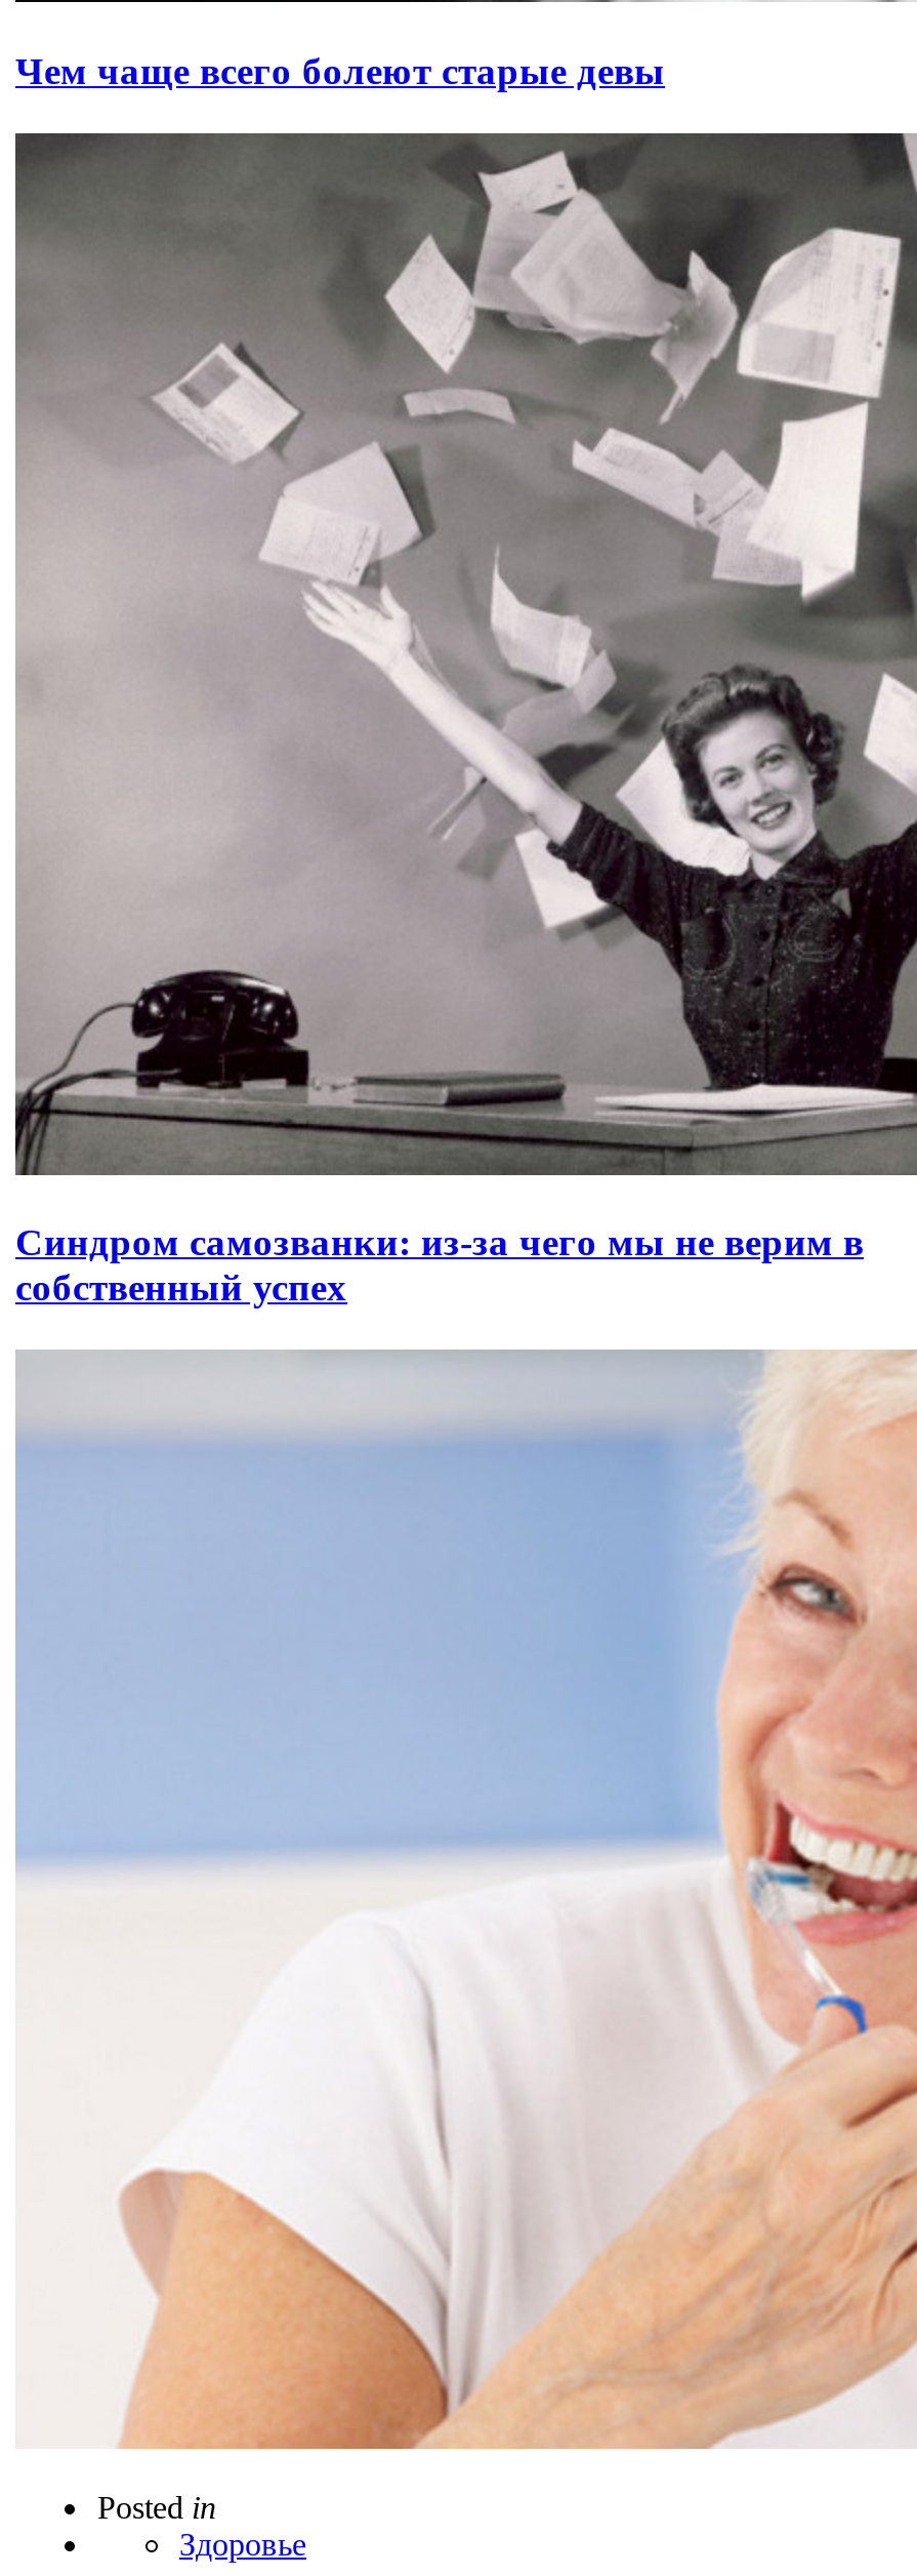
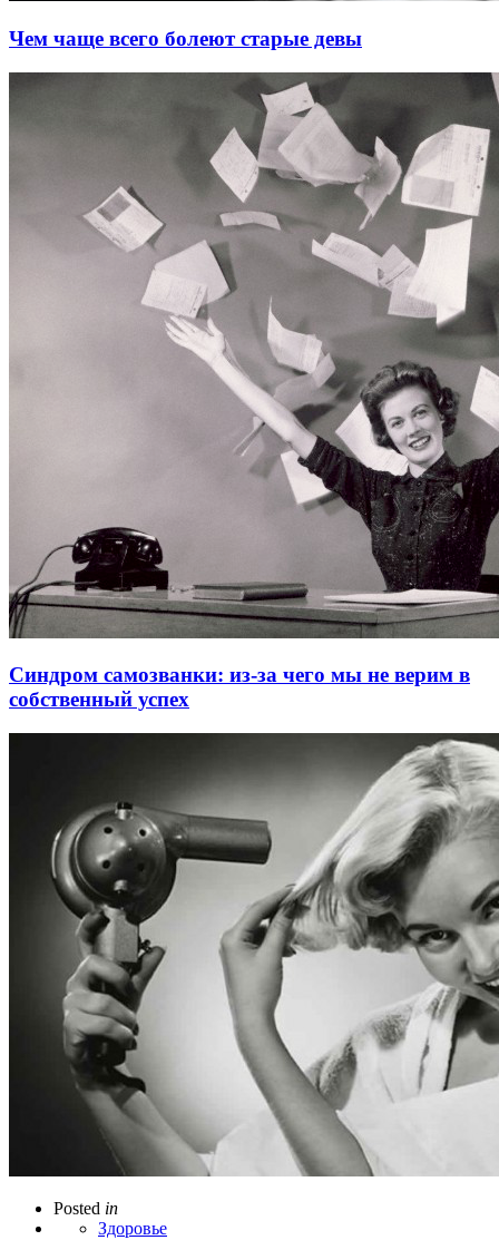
[15,1350,911,2451] [image] -> [8,732,496,1178] [image]

